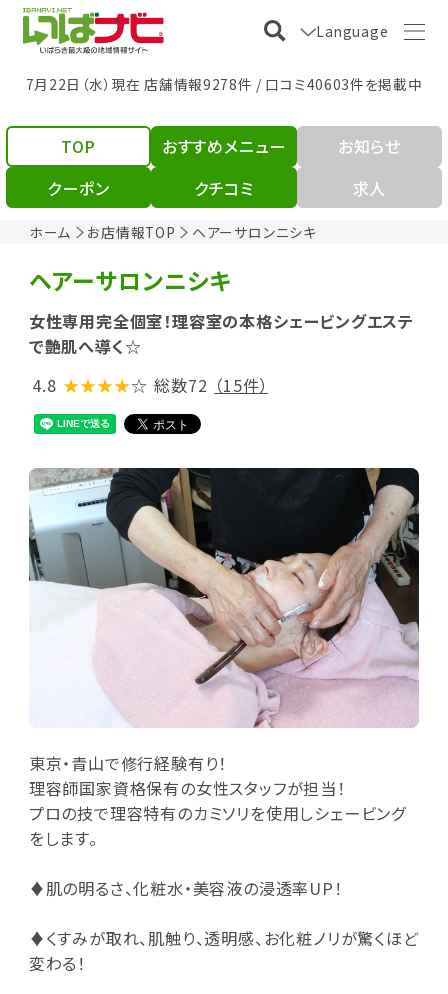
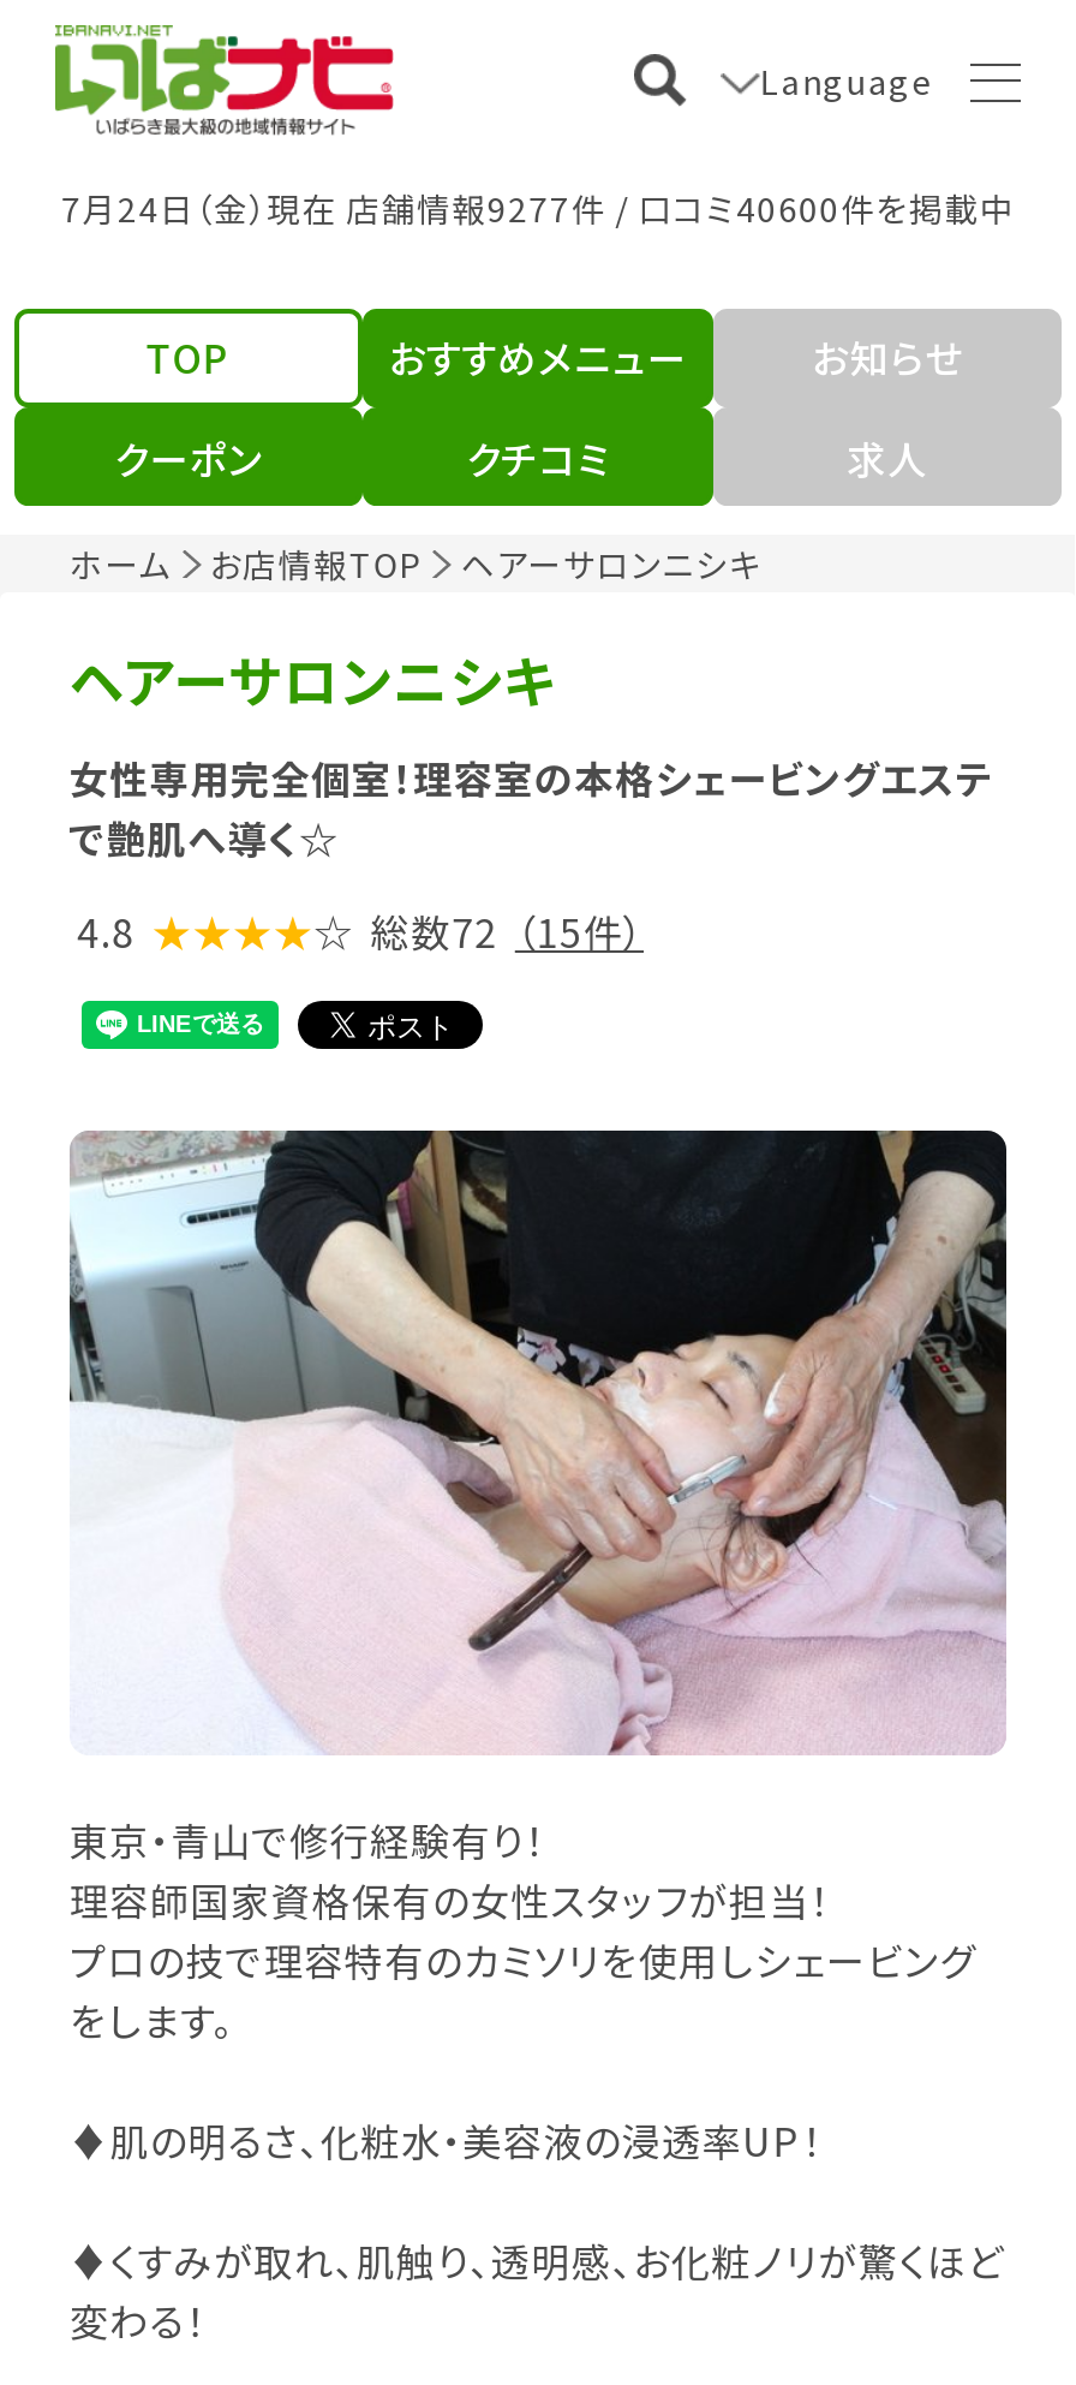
[26,74,422,94] 7月22日（水）現在 店舗情報9278件 / 口コミ40603件を掲載中 -> [61,183,1015,231] 7月24日（金）現在 店舗情報9277件 / 口コミ40600件を掲載中

